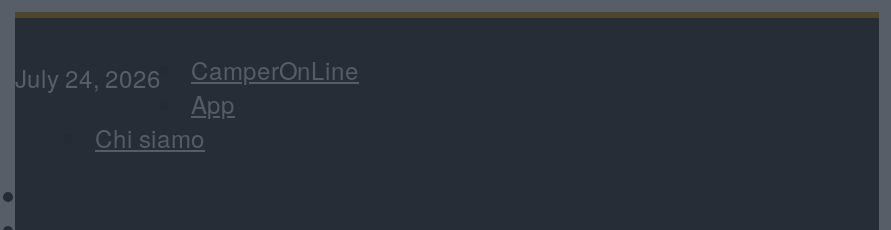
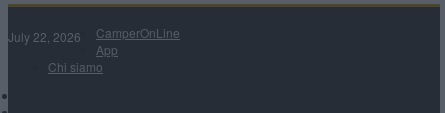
[15,52,359,94] July 24, 2026 CamperOnLine -> [8,24,180,45] July 22, 2026 CamperOnLine

